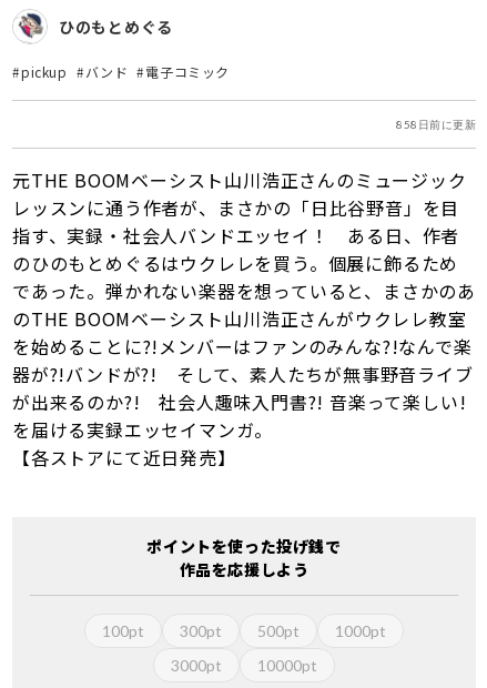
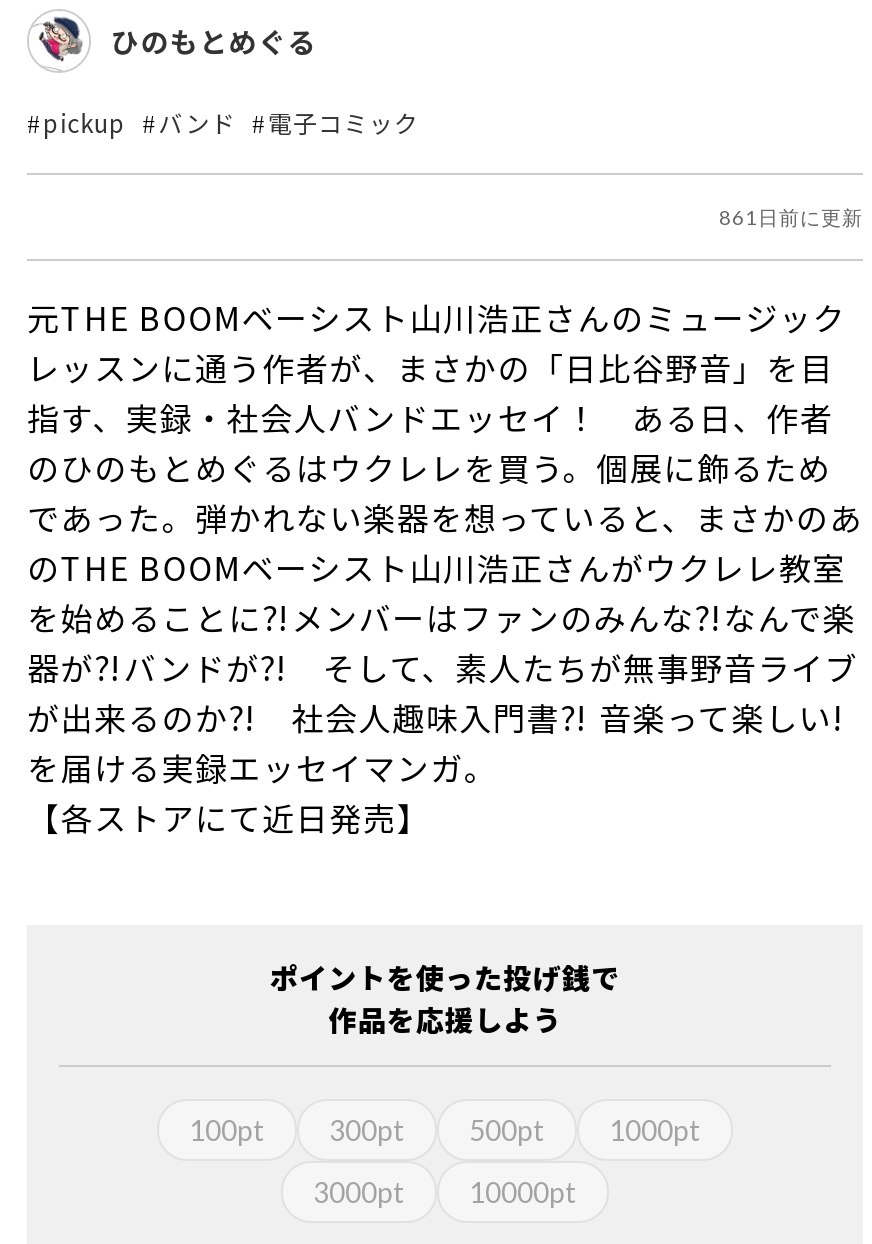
[396,118,476,131] 858日前に更新 -> [719,205,863,229] 861日前に更新

